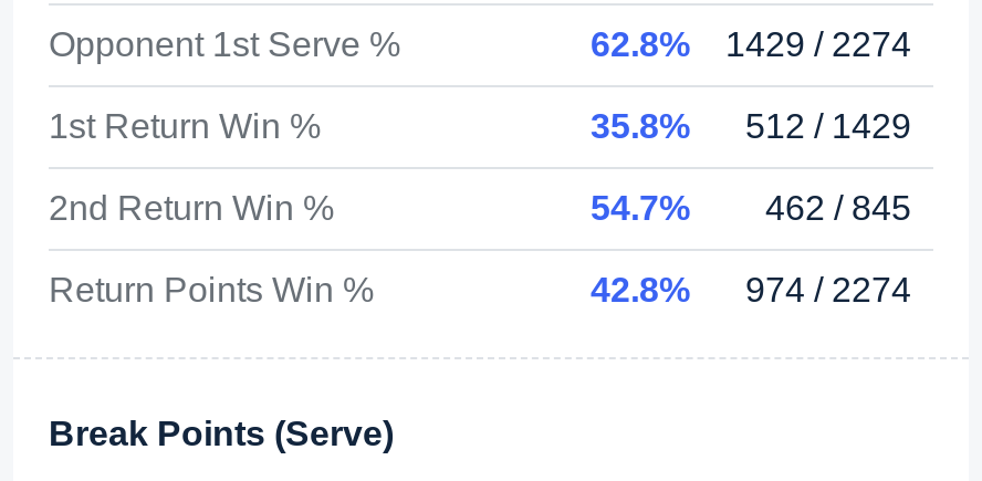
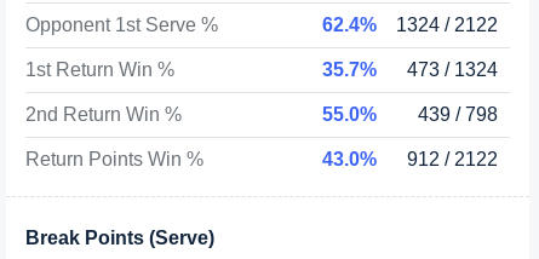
[591,25,690,63] 62.8% -> [322,15,377,35] 62.4%
[725,25,911,63] 1429 / 2274 -> [396,15,498,35] 1324 / 2122
[591,107,690,145] 35.8% -> [322,59,377,80] 35.7%
[745,107,911,145] 512 / 1429 -> [407,59,498,80] 473 / 1324
[591,189,690,227] 54.7% -> [322,104,377,125] 55.0%
[765,189,911,227] 462 / 845 -> [418,104,498,125] 439 / 798
[591,271,690,309] 42.8% -> [322,149,377,169] 43.0%
[745,271,911,309] 974 / 2274 -> [407,149,498,169] 912 / 2122

